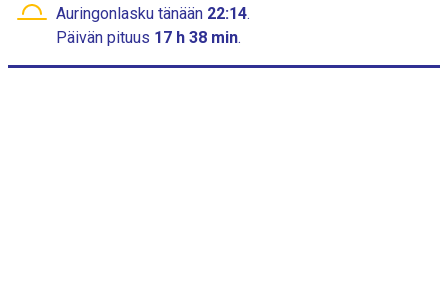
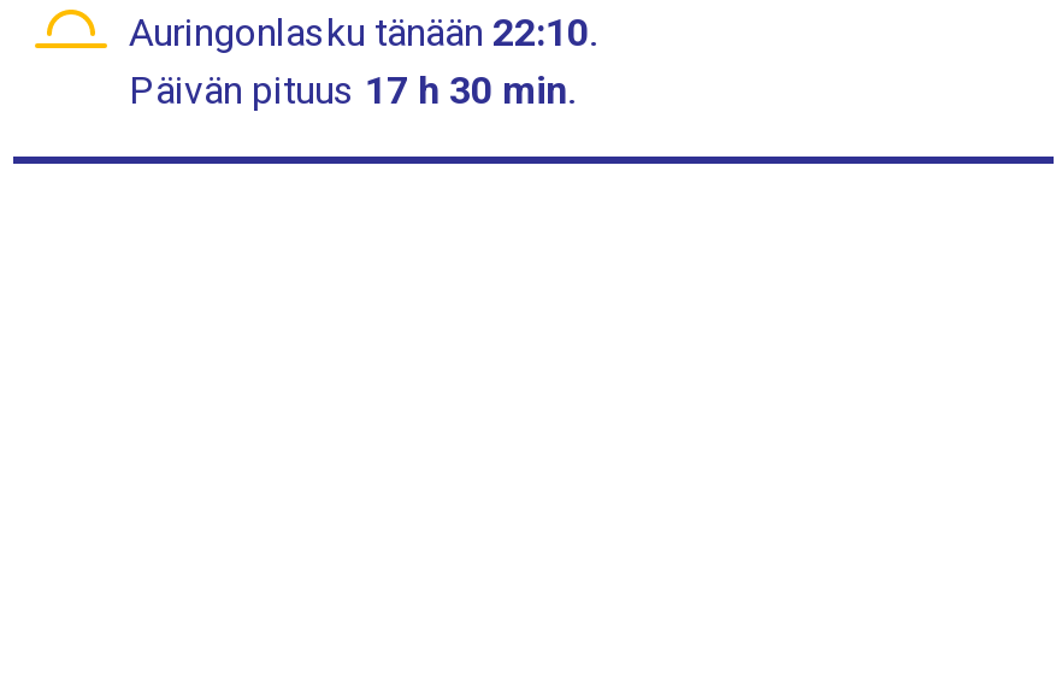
[56,4,254,23] Auringonlasku tänään 22:14. -> [129,10,606,55] Auringonlasku tänään 22:10.
[56,28,241,47] Päivän pituus 17 h 38 min. -> [129,67,574,113] Päivän pituus 17 h 30 min.

